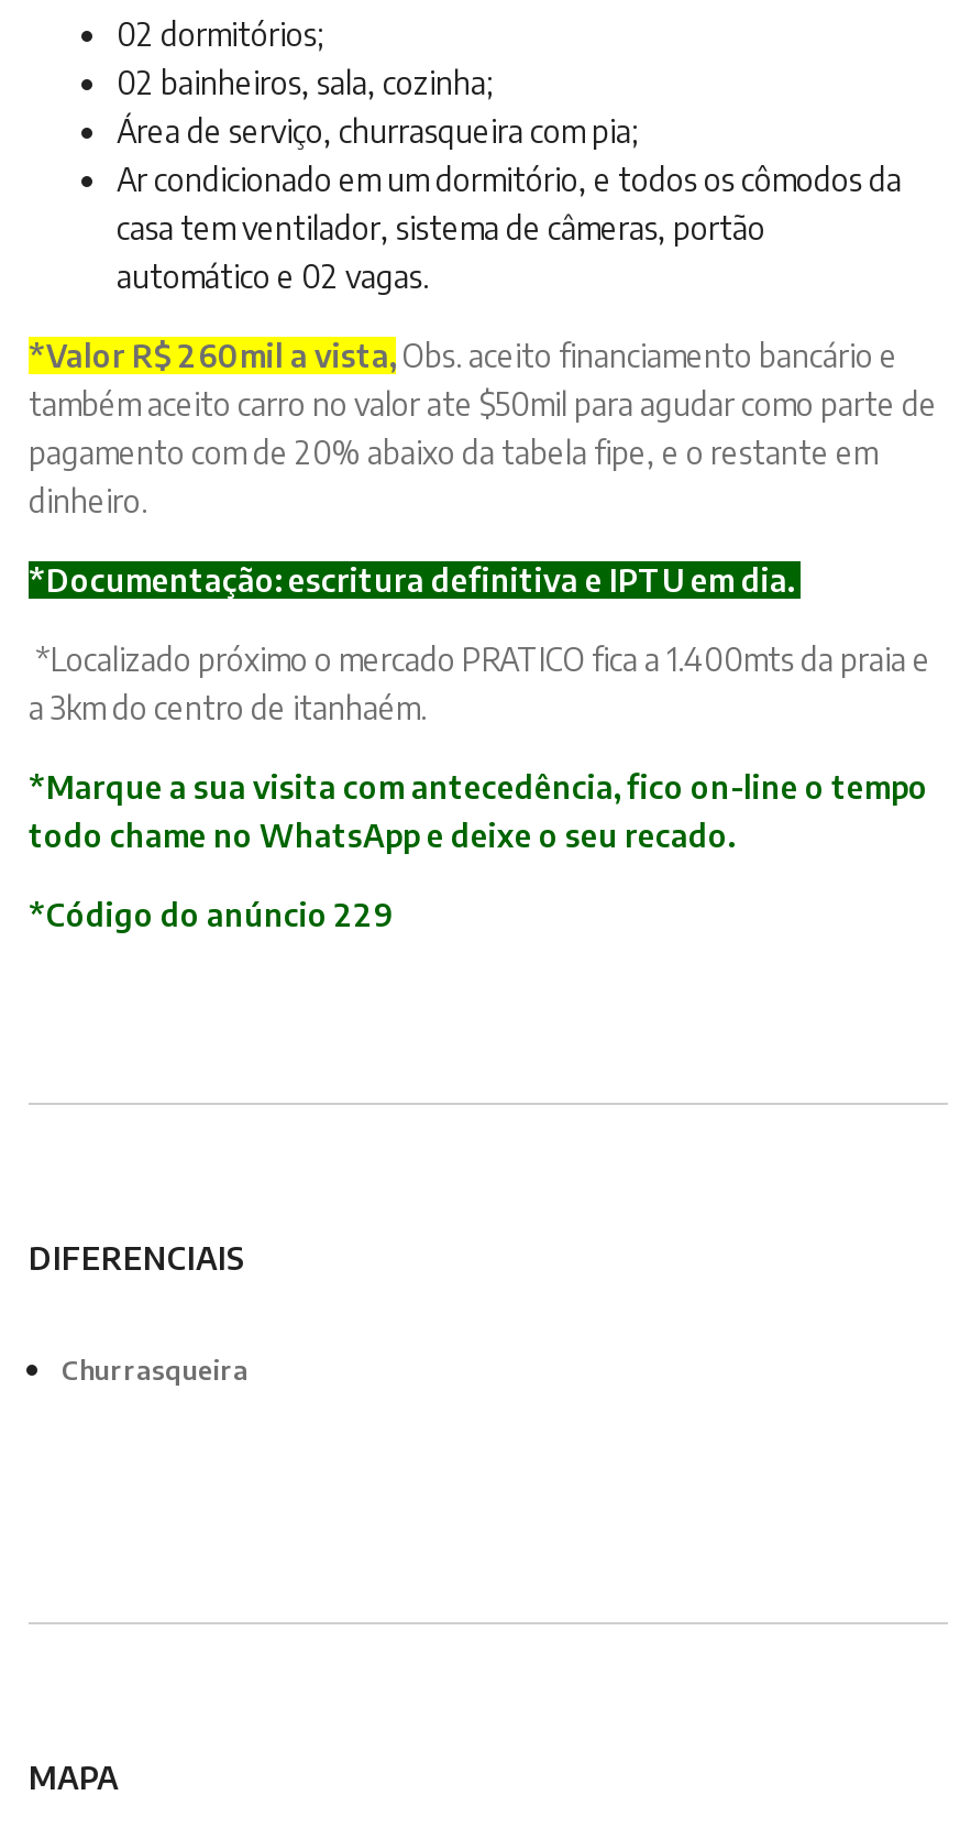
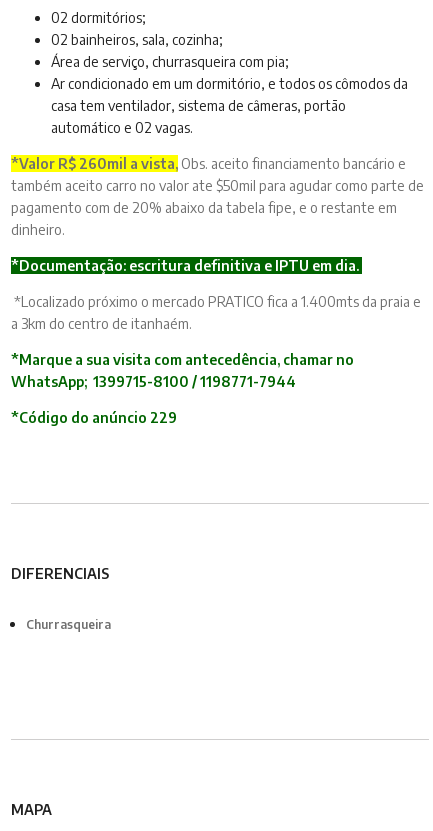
[29,768,928,854] *Marque a sua visita com antecedência, fico on-line o tempo | todo chame no WhatsApp e deixe o seu recado. -> [11,351,354,390] *Marque a sua visita com antecedência, chamar no | WhatsApp; 1399715-8100 / 1198771-7944

